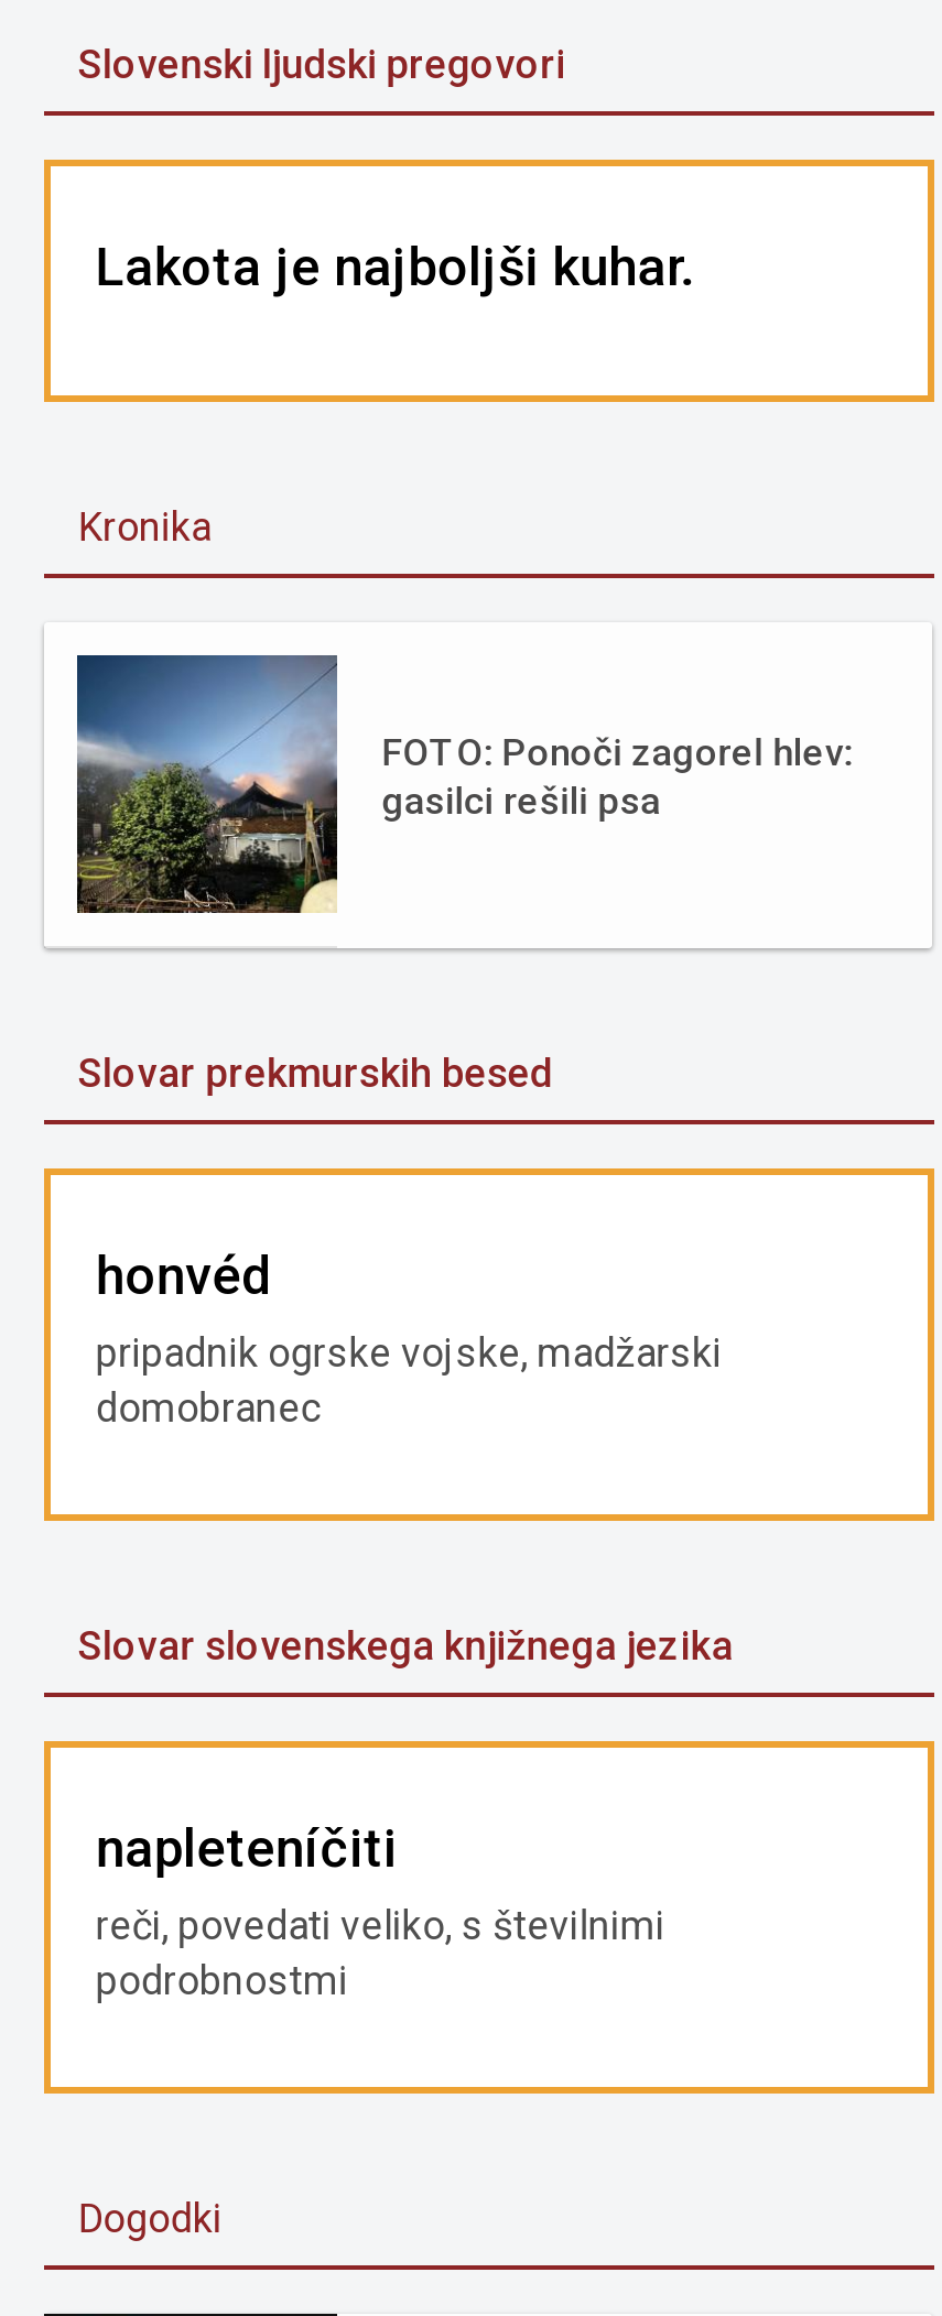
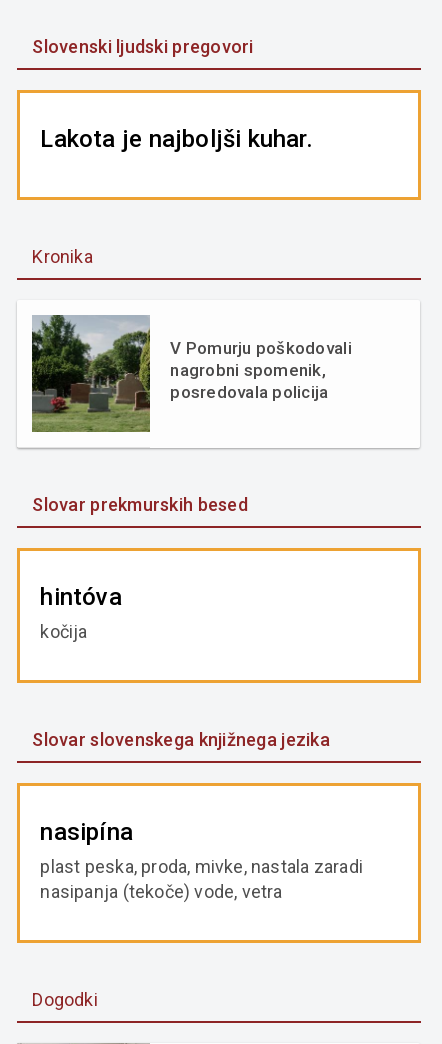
[75,655,853,915] [image] | FOTO: Ponoči zagorel hlev: | gasilci rešili psa -> [31,315,352,433] [image] | V Pomurju poškodovali | nagrobni spomenik, | posredovala policija
[96,1245,722,1430] honvéd | pripadnik ogrske vojske, madžarski | domobranec -> [40,583,122,642] hintóva | kočija
[96,1818,665,2003] napleteníčiti | reči, povedati veliko, s številnimi | podrobnostmi -> [40,818,363,902] nasipína | plast peska, proda, mivke, nastala zaradi | nasipanja (tekoče) vode, vetra

